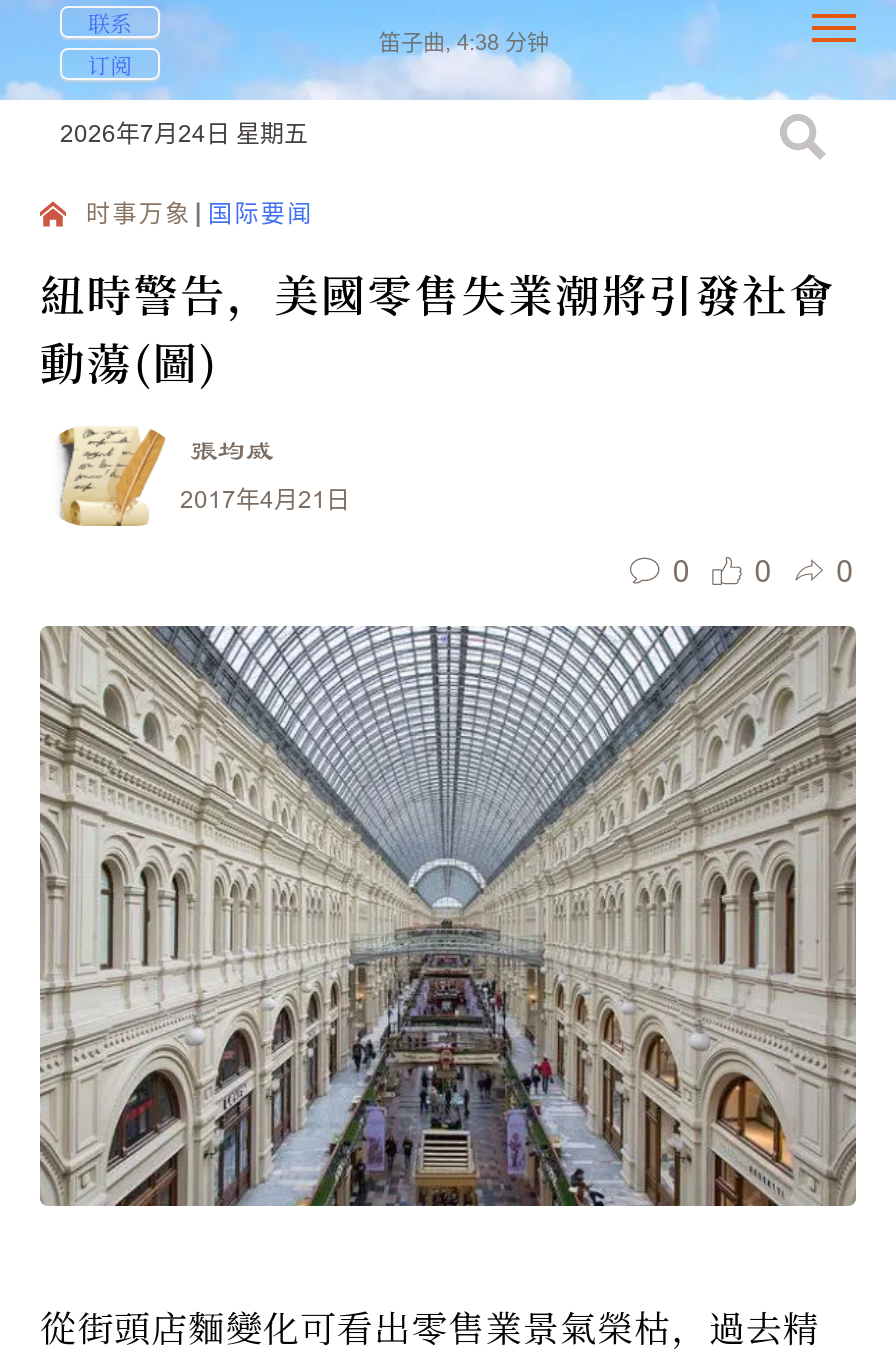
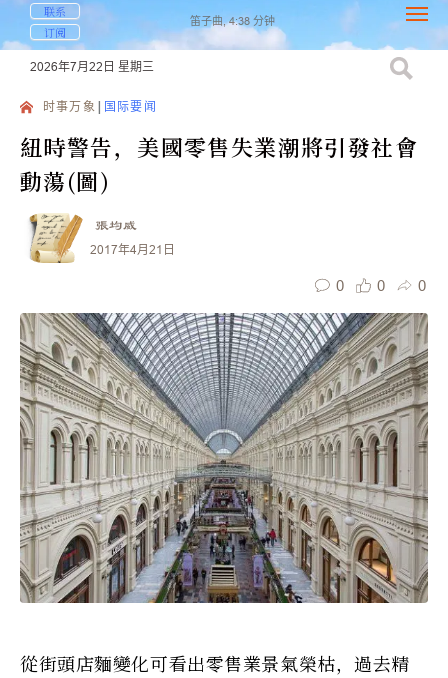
[60,118,308,150] 2026年7月24日 星期五 -> [30,59,154,75] 2026年7月22日 星期三

